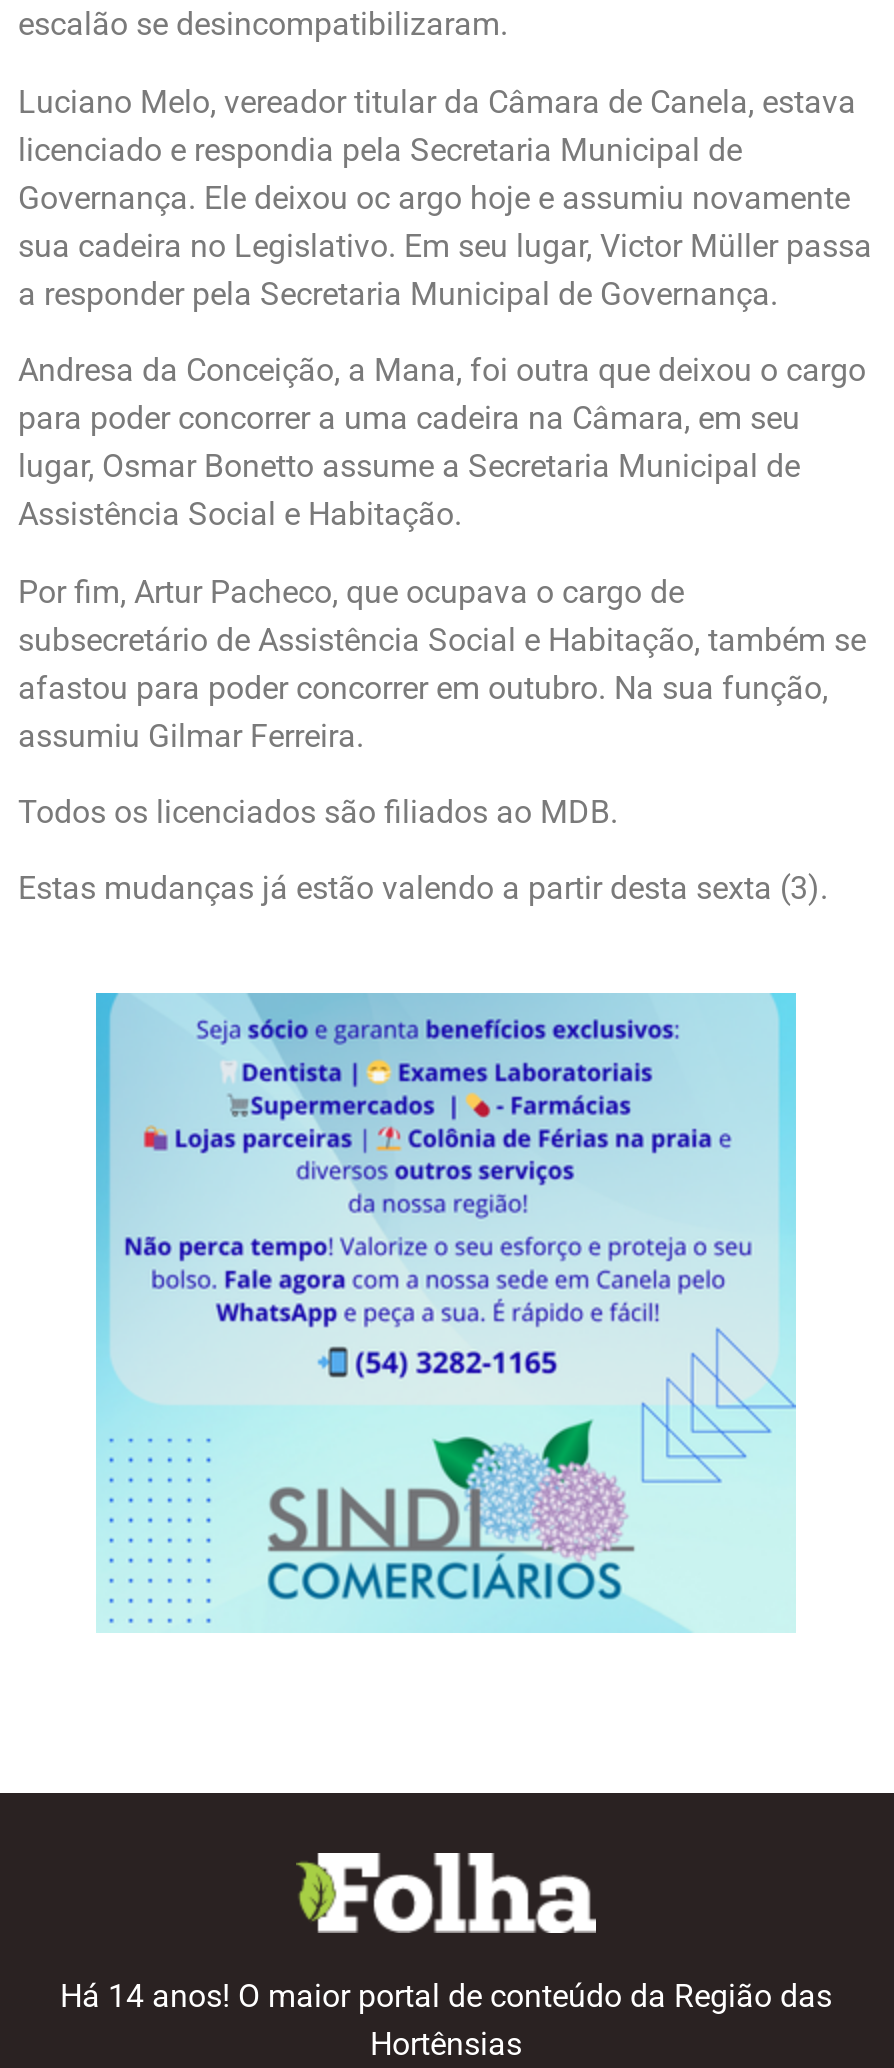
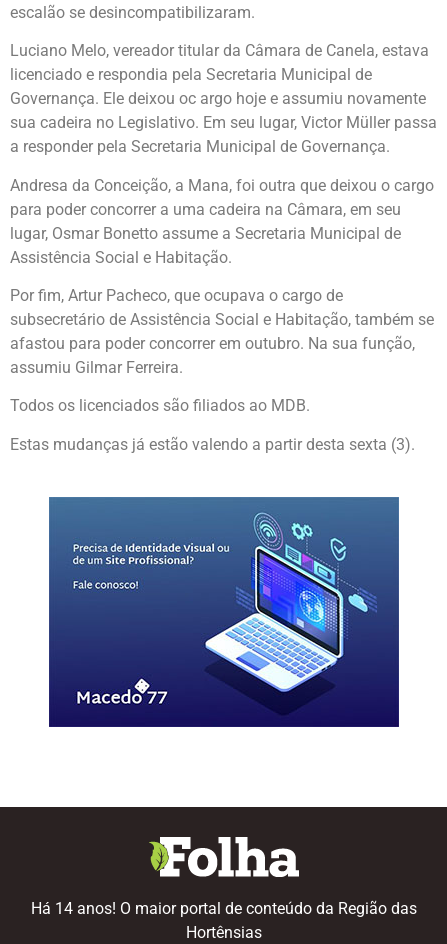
[94,992,798,1634] [image] -> [48,496,400,728] [image]

